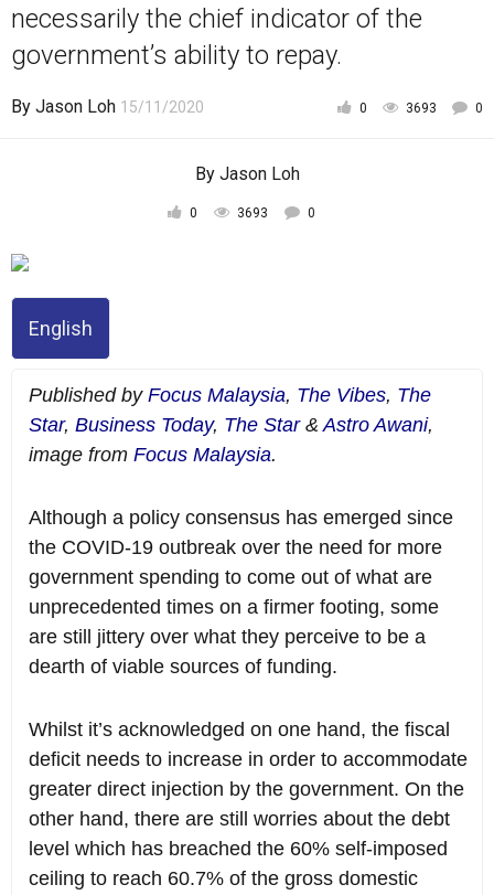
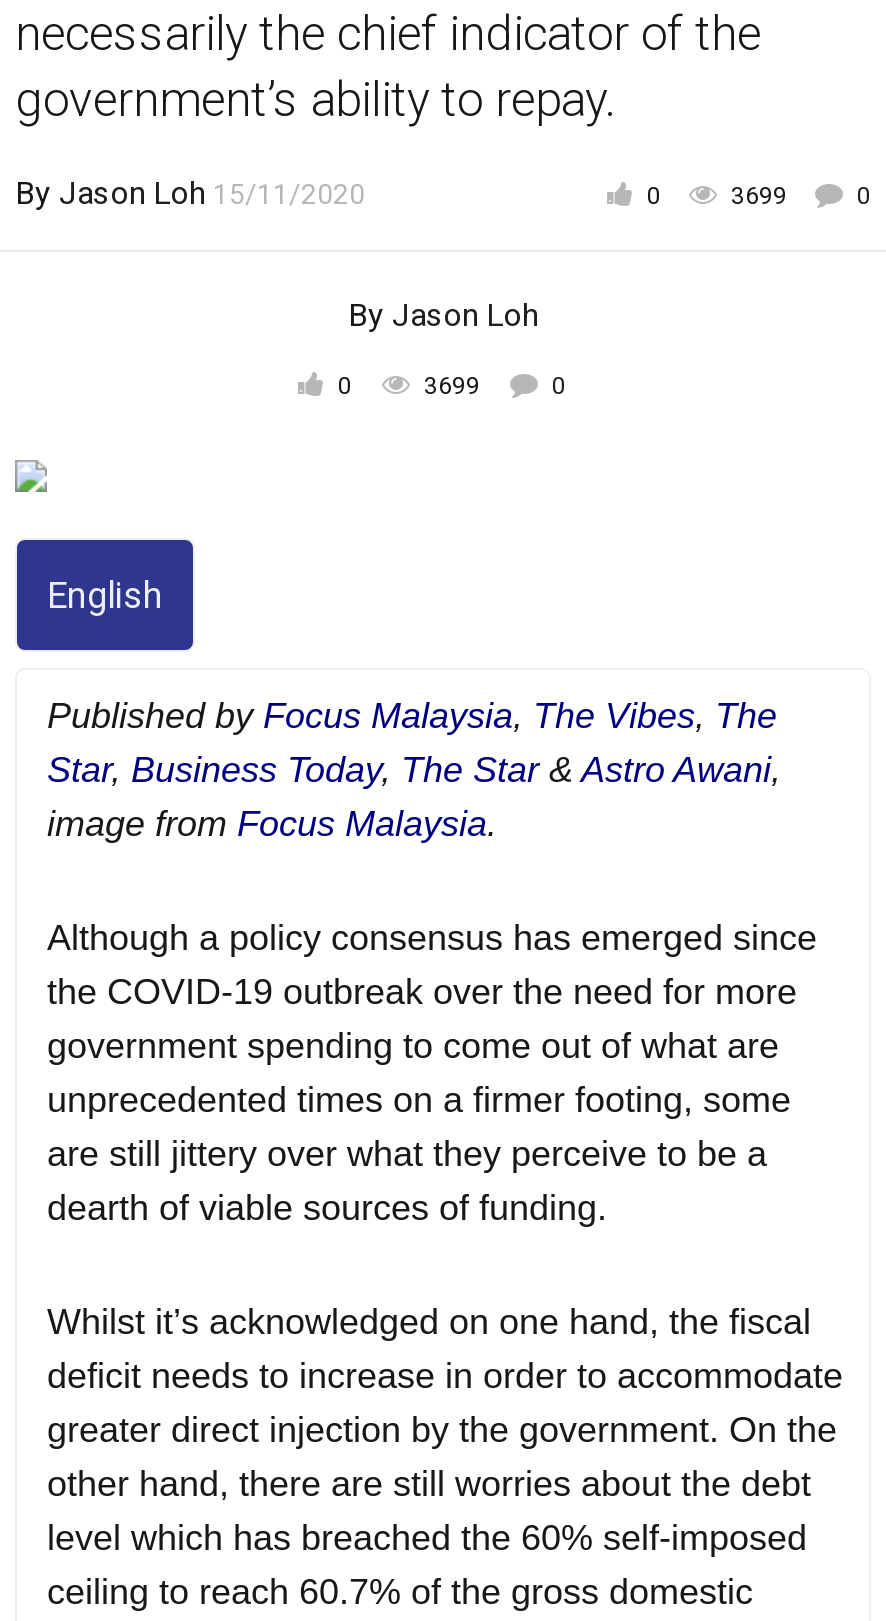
[402,100,437,116] 3693 -> [725,182,787,210] 3699
[233,205,267,221] 3693 -> [418,372,480,400] 3699

